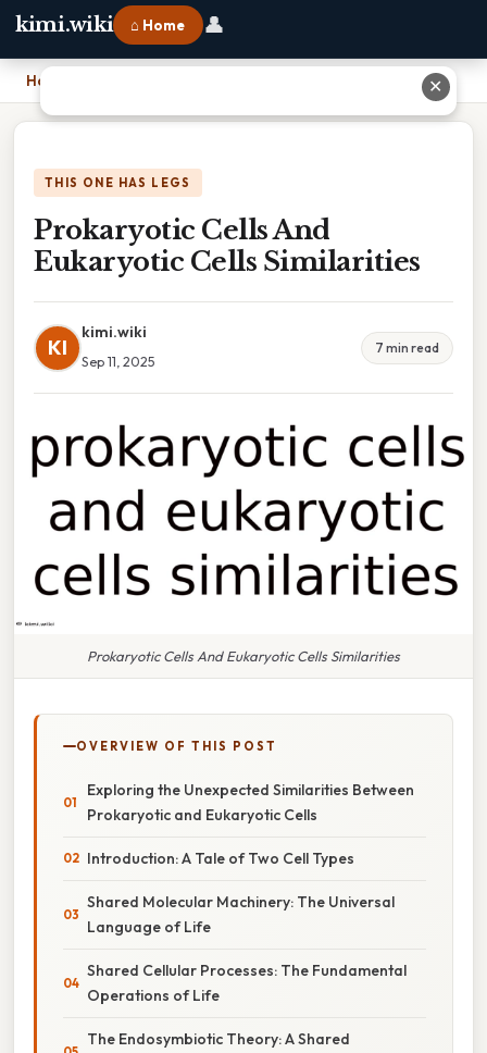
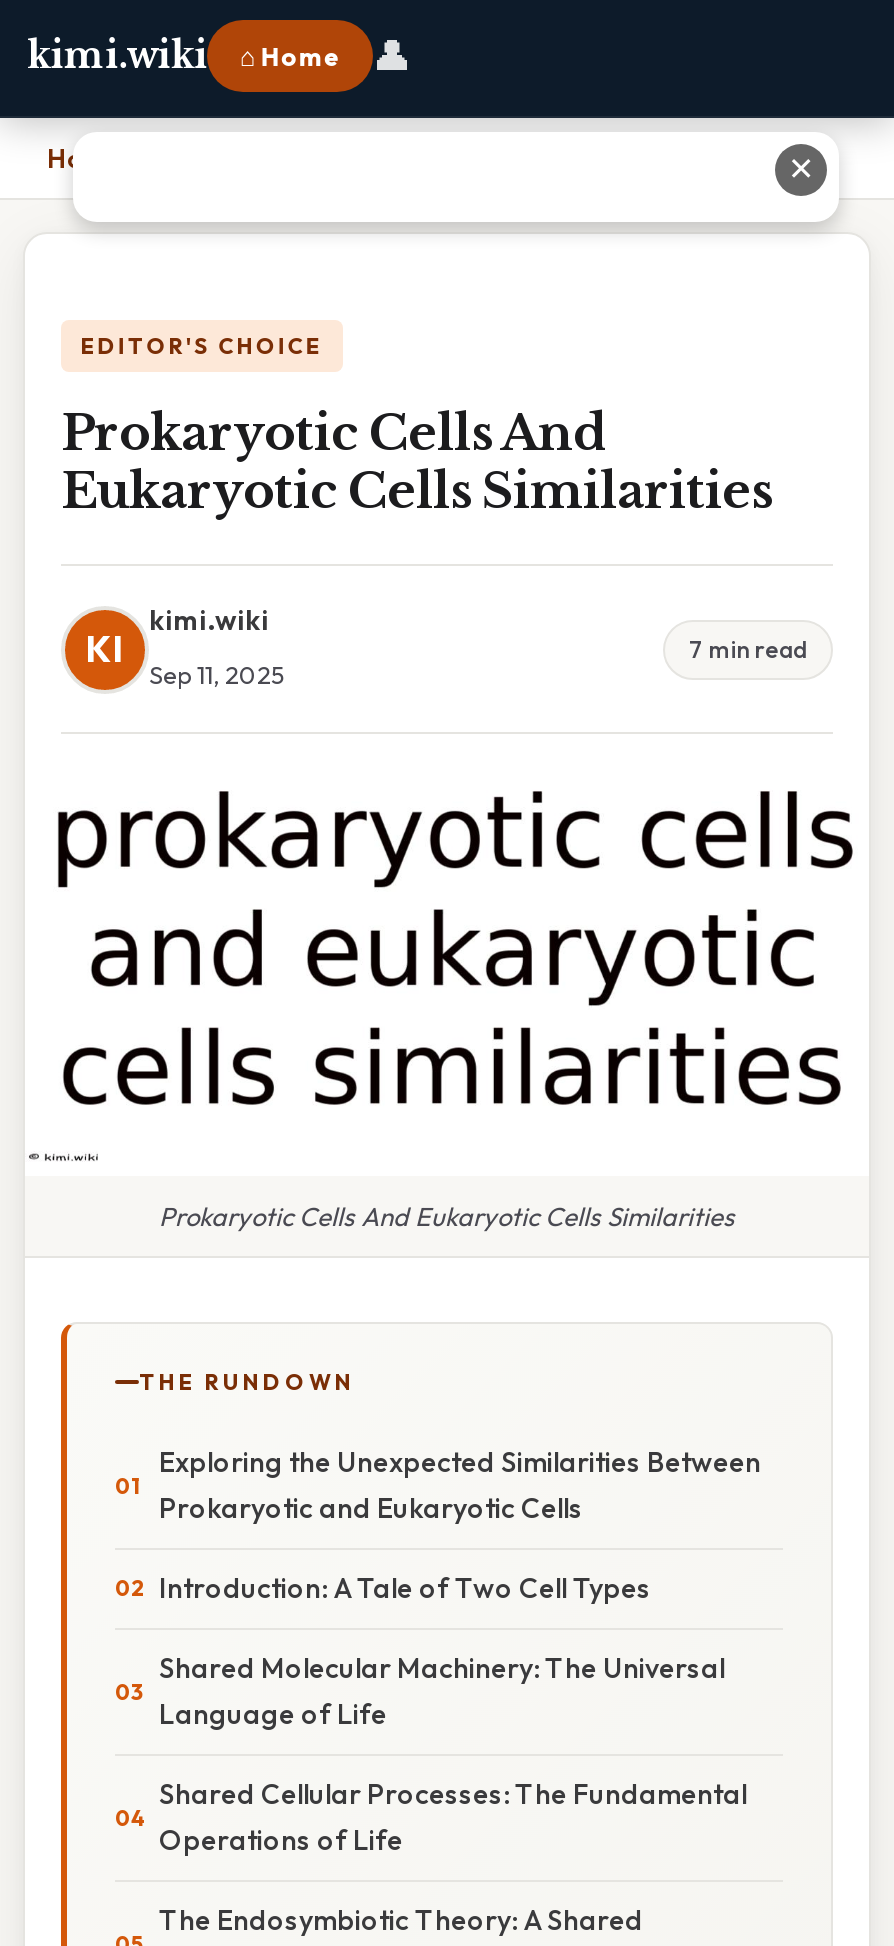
[45,175,191,190] THIS ONE HAS LEGS -> [81,332,323,360] EDITOR'S CHOICE
[76,738,277,754] OVERVIEW OF THIS POST -> [139,1368,355,1396] THE RUNDOWN

